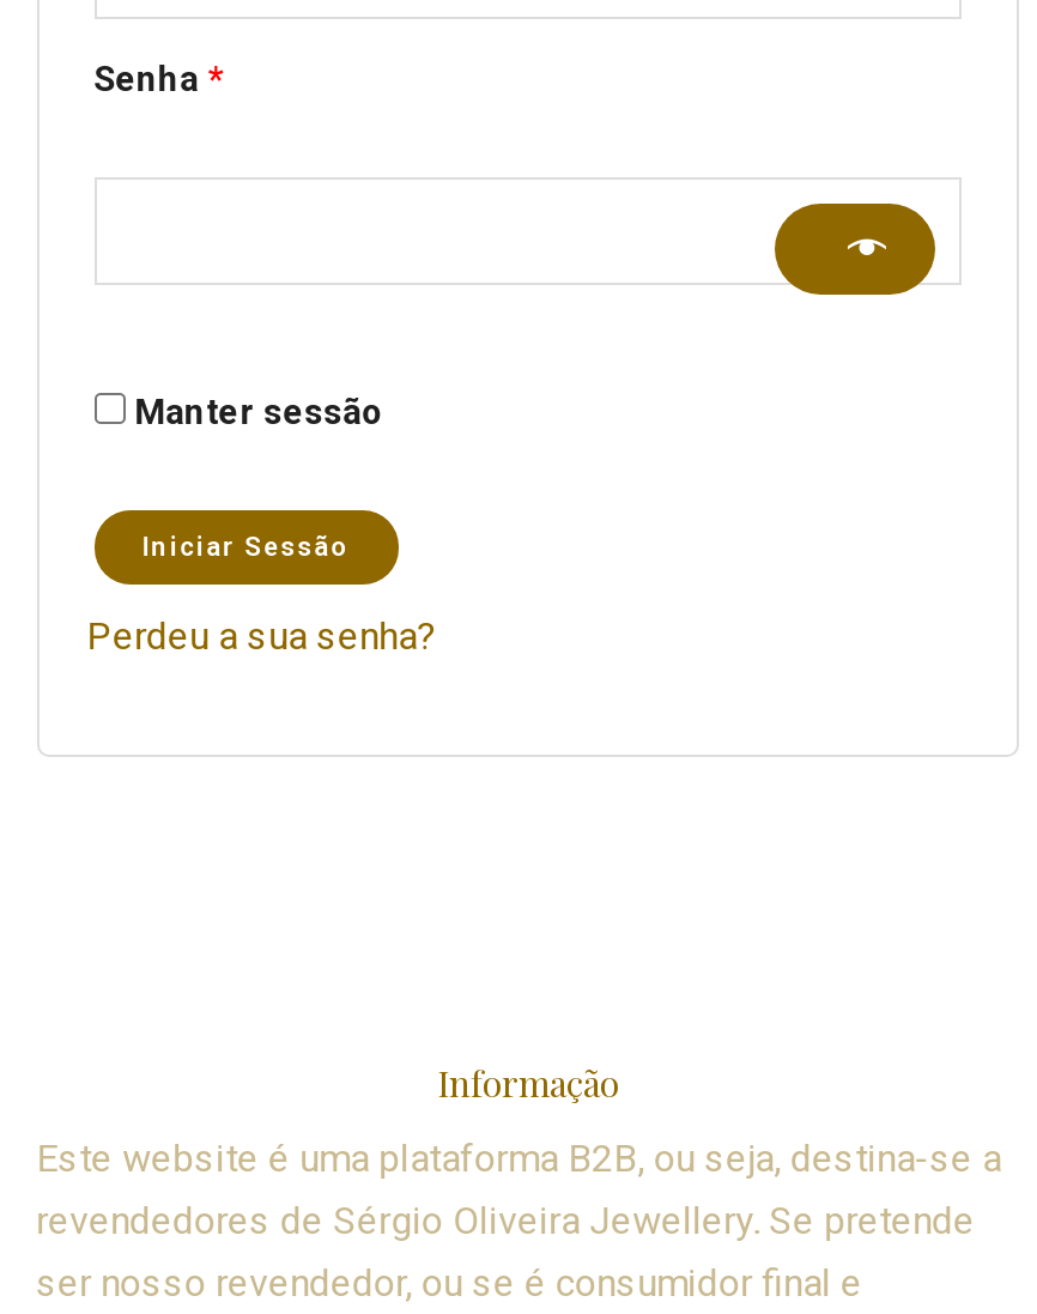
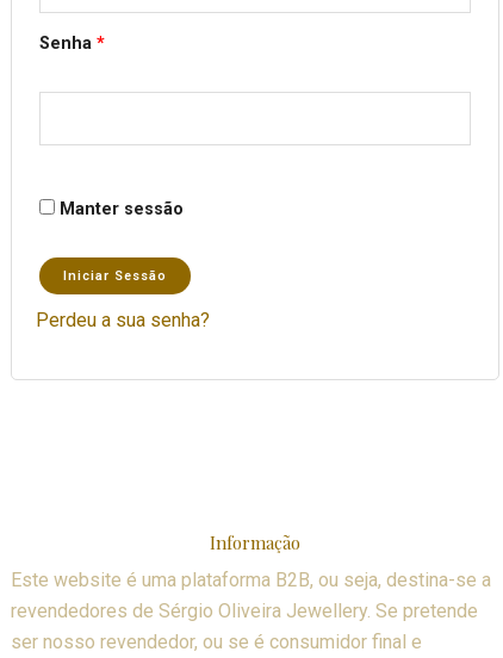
[772,200,938,298] [image] -> none

